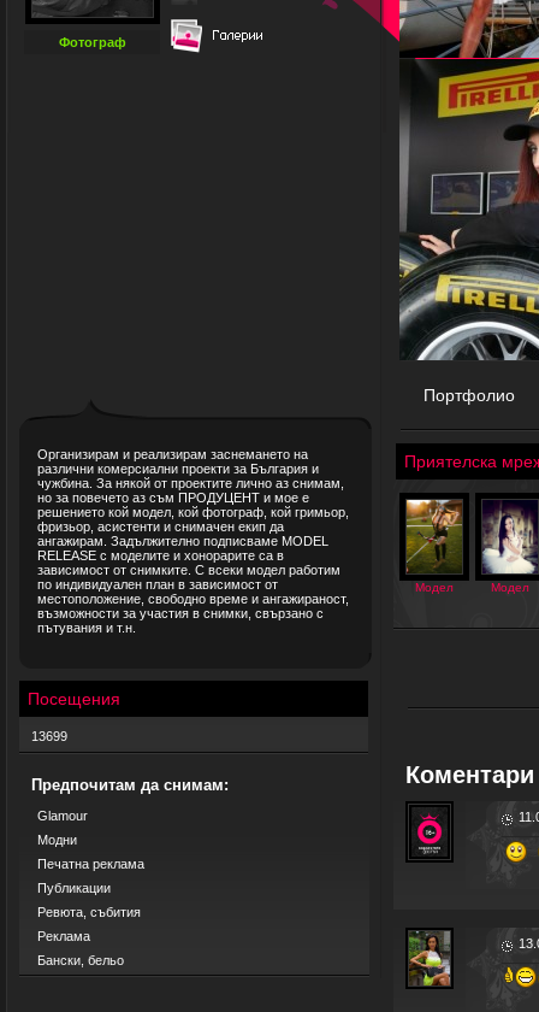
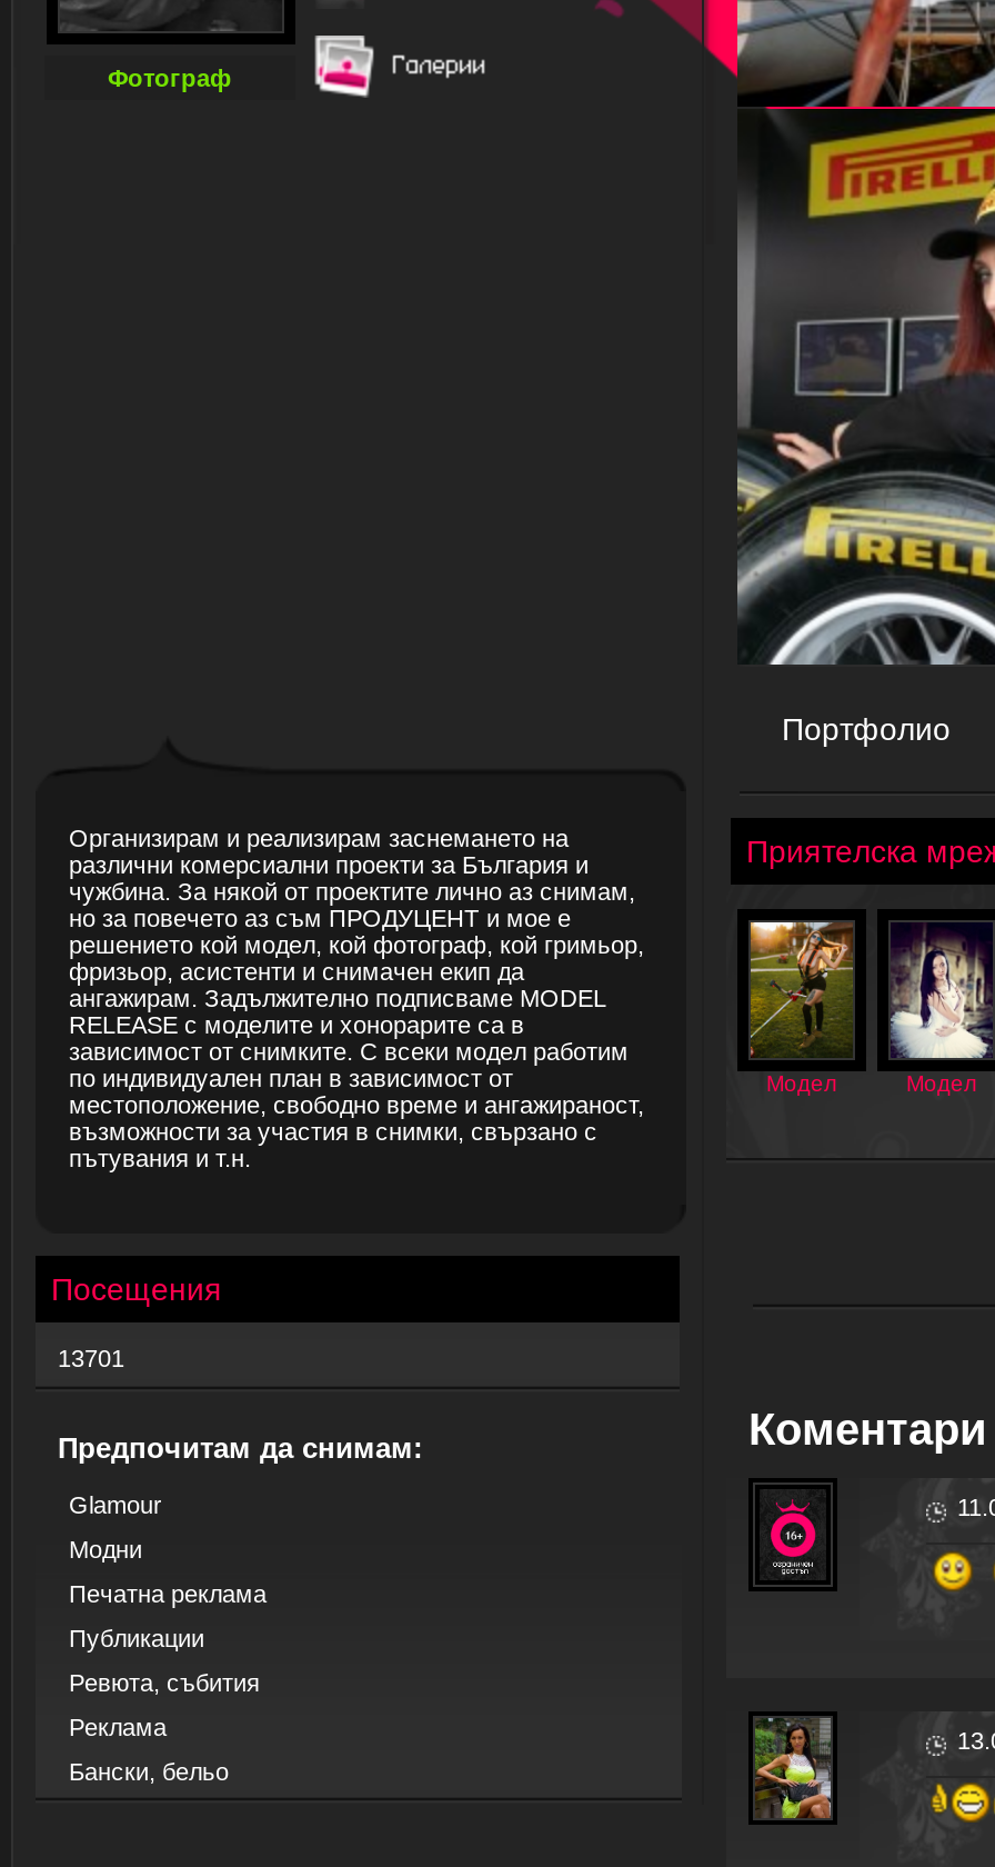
[31,729,67,743] 13699 -> [58,1345,124,1371] 13701

